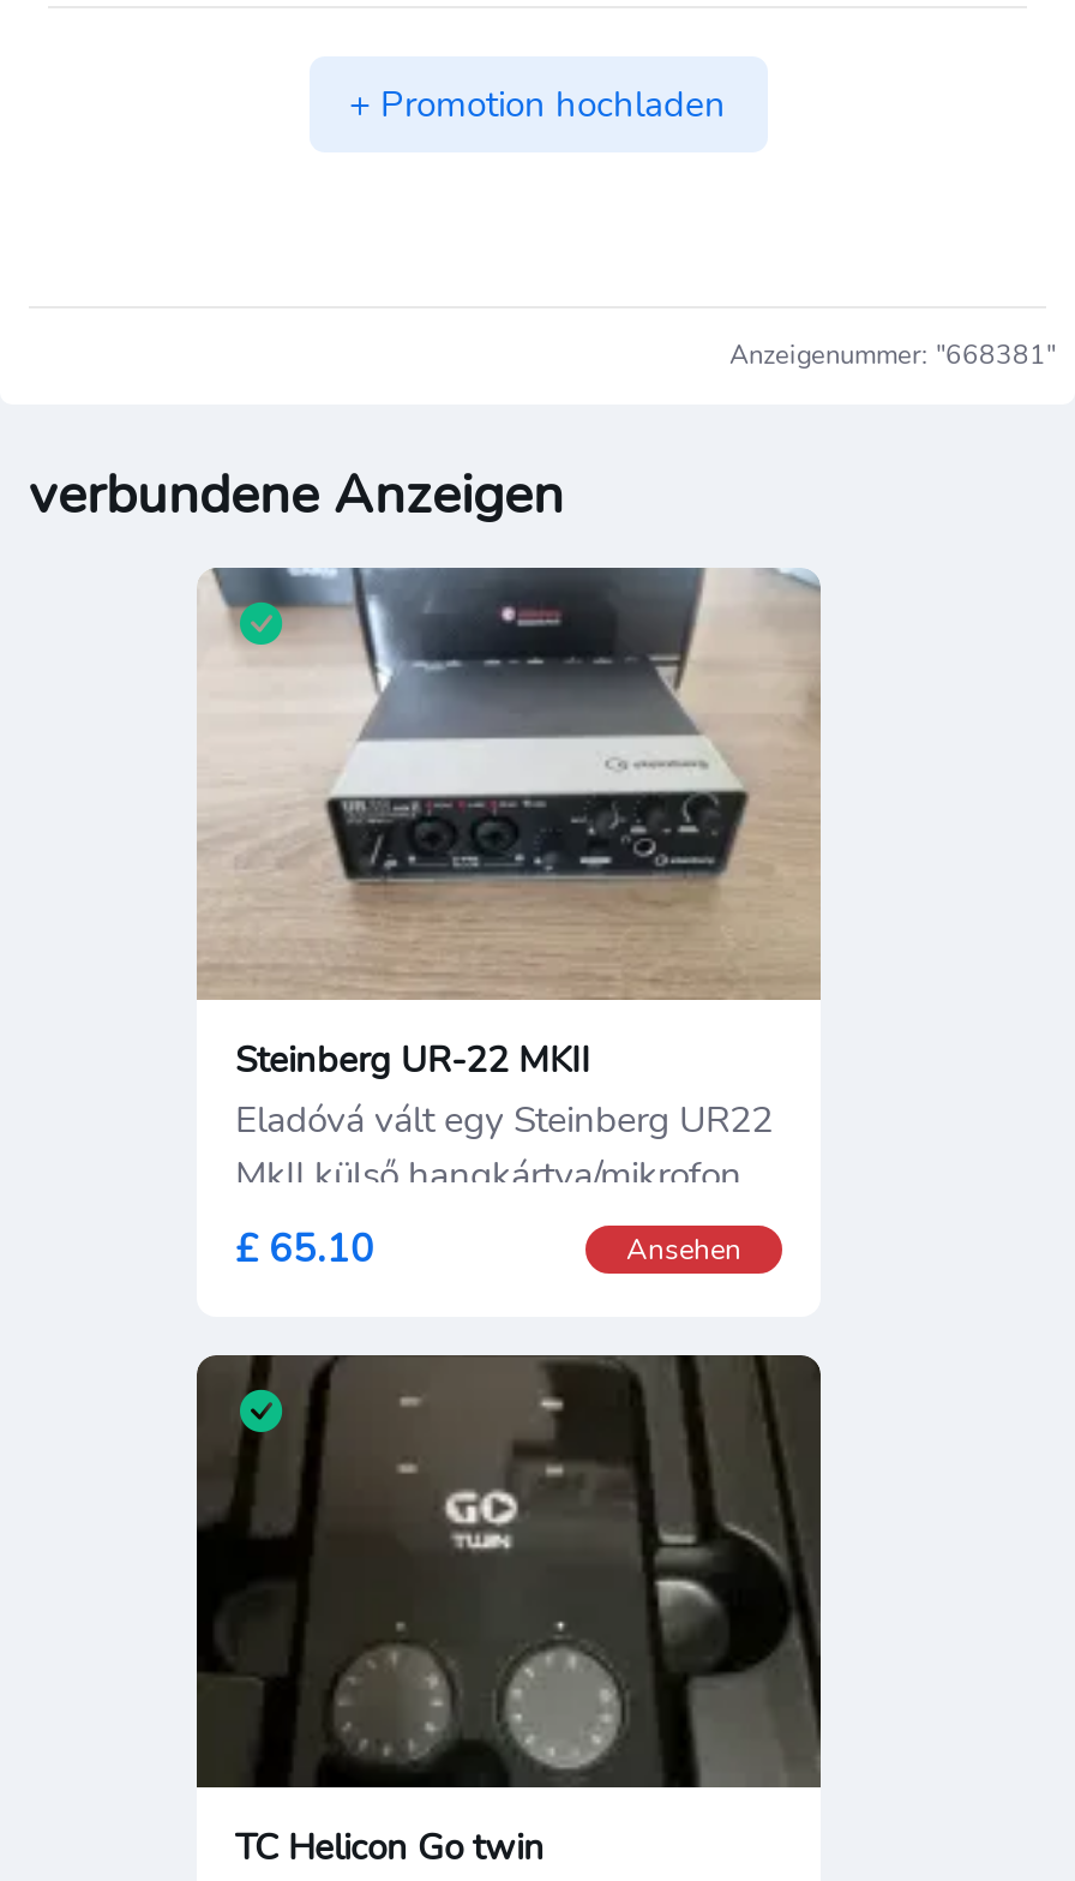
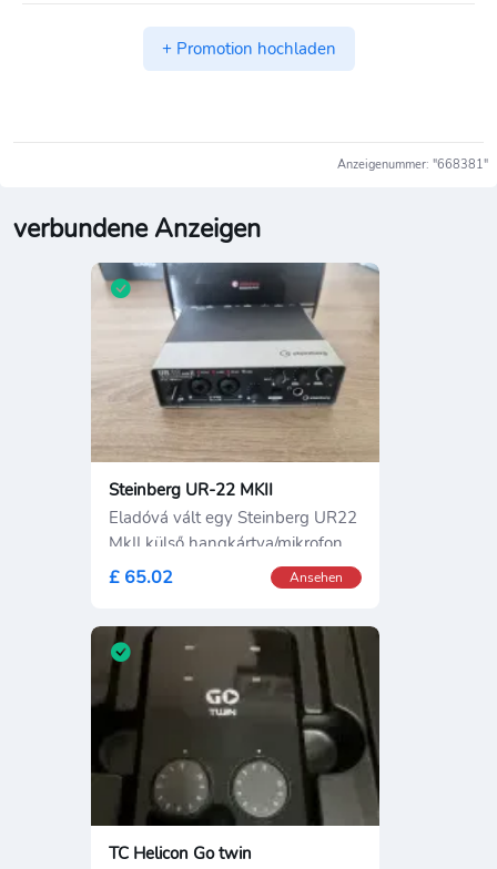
[235,1224,374,1277] £ 65.10 -> [109,566,173,590] £ 65.02

